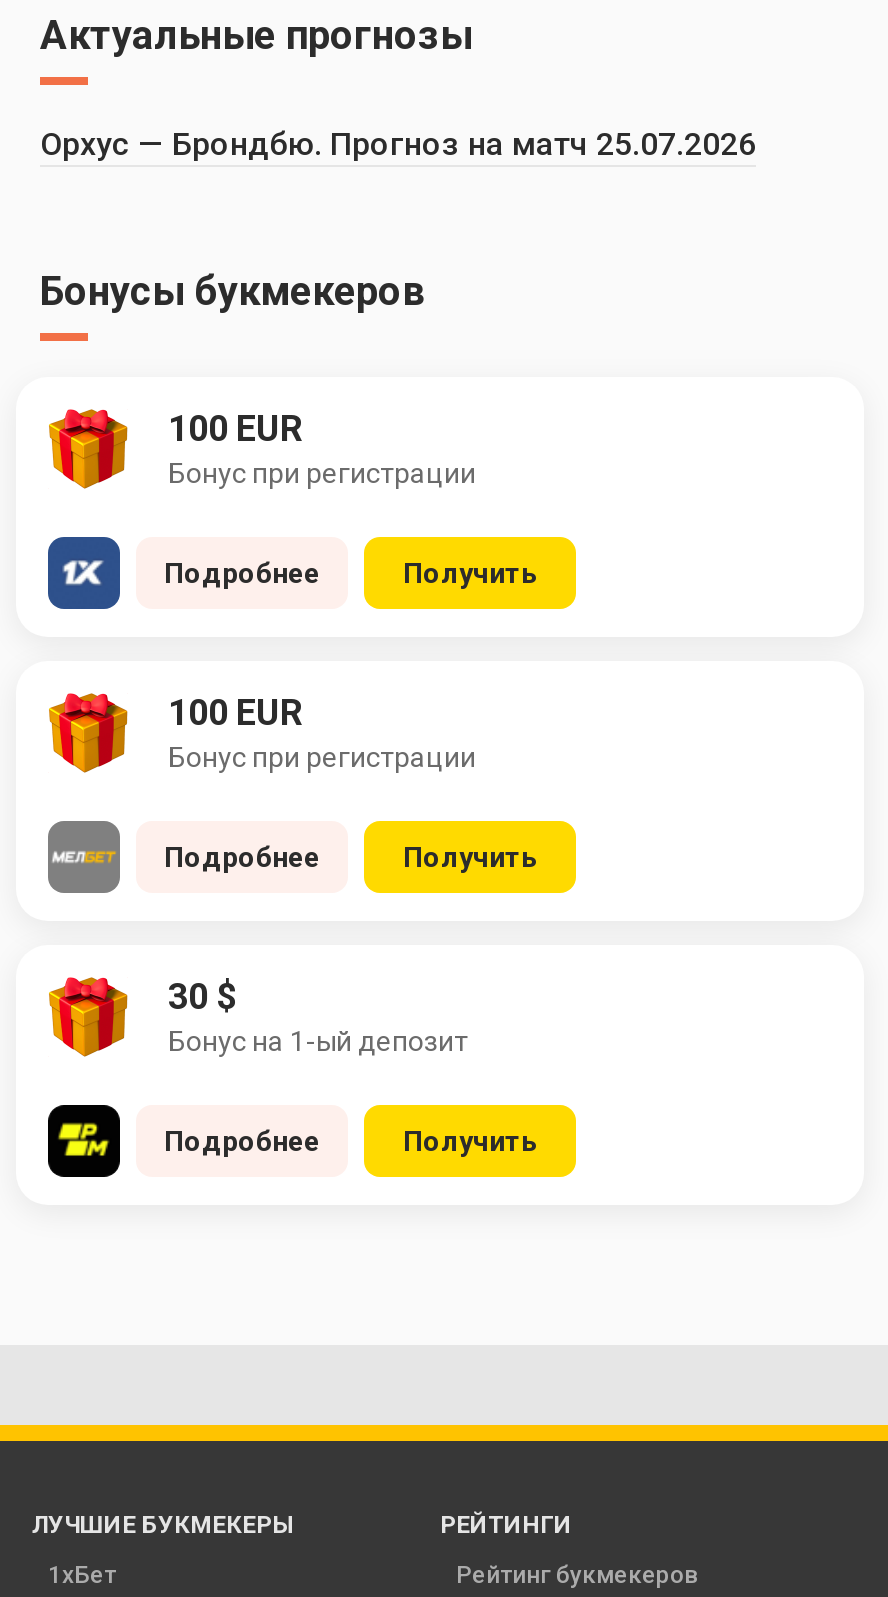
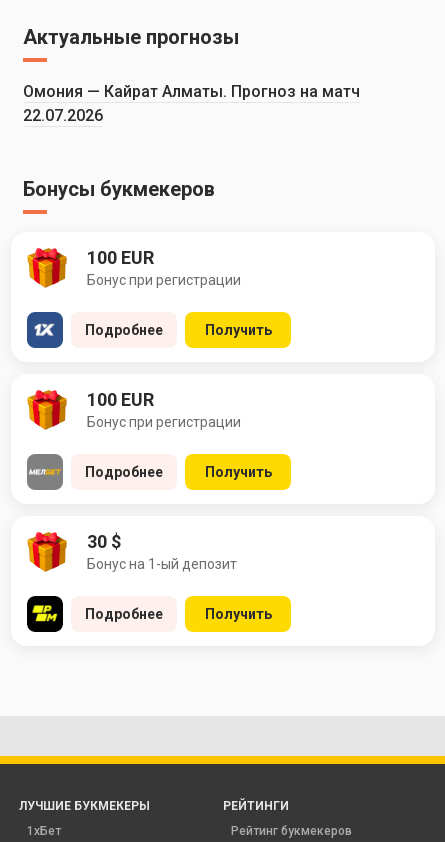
[40,124,756,162] Орхус — Брондбю. Прогноз на матч 25.07.2026 -> [23,81,360,124] Омония — Кайрат Алматы. Прогноз на матч | 22.07.2026

